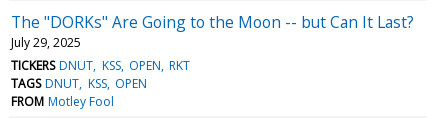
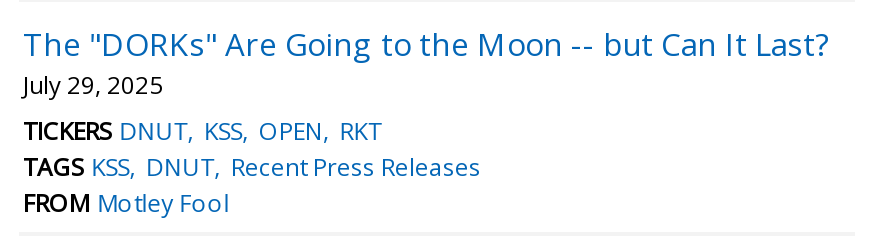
[11,75,147,92] TAGS DNUT KSS OPEN -> [23,150,481,184] TAGS KSS DNUT Recent Press Releases

